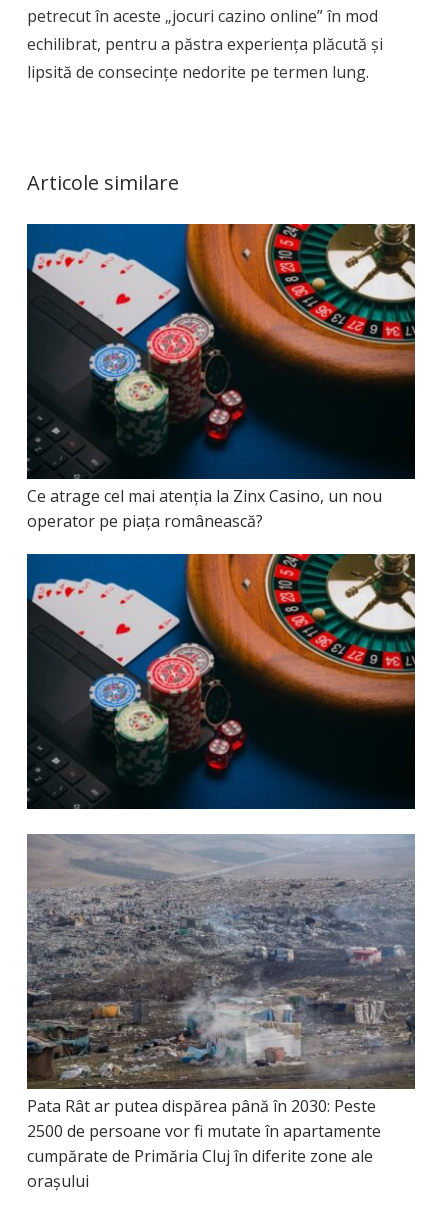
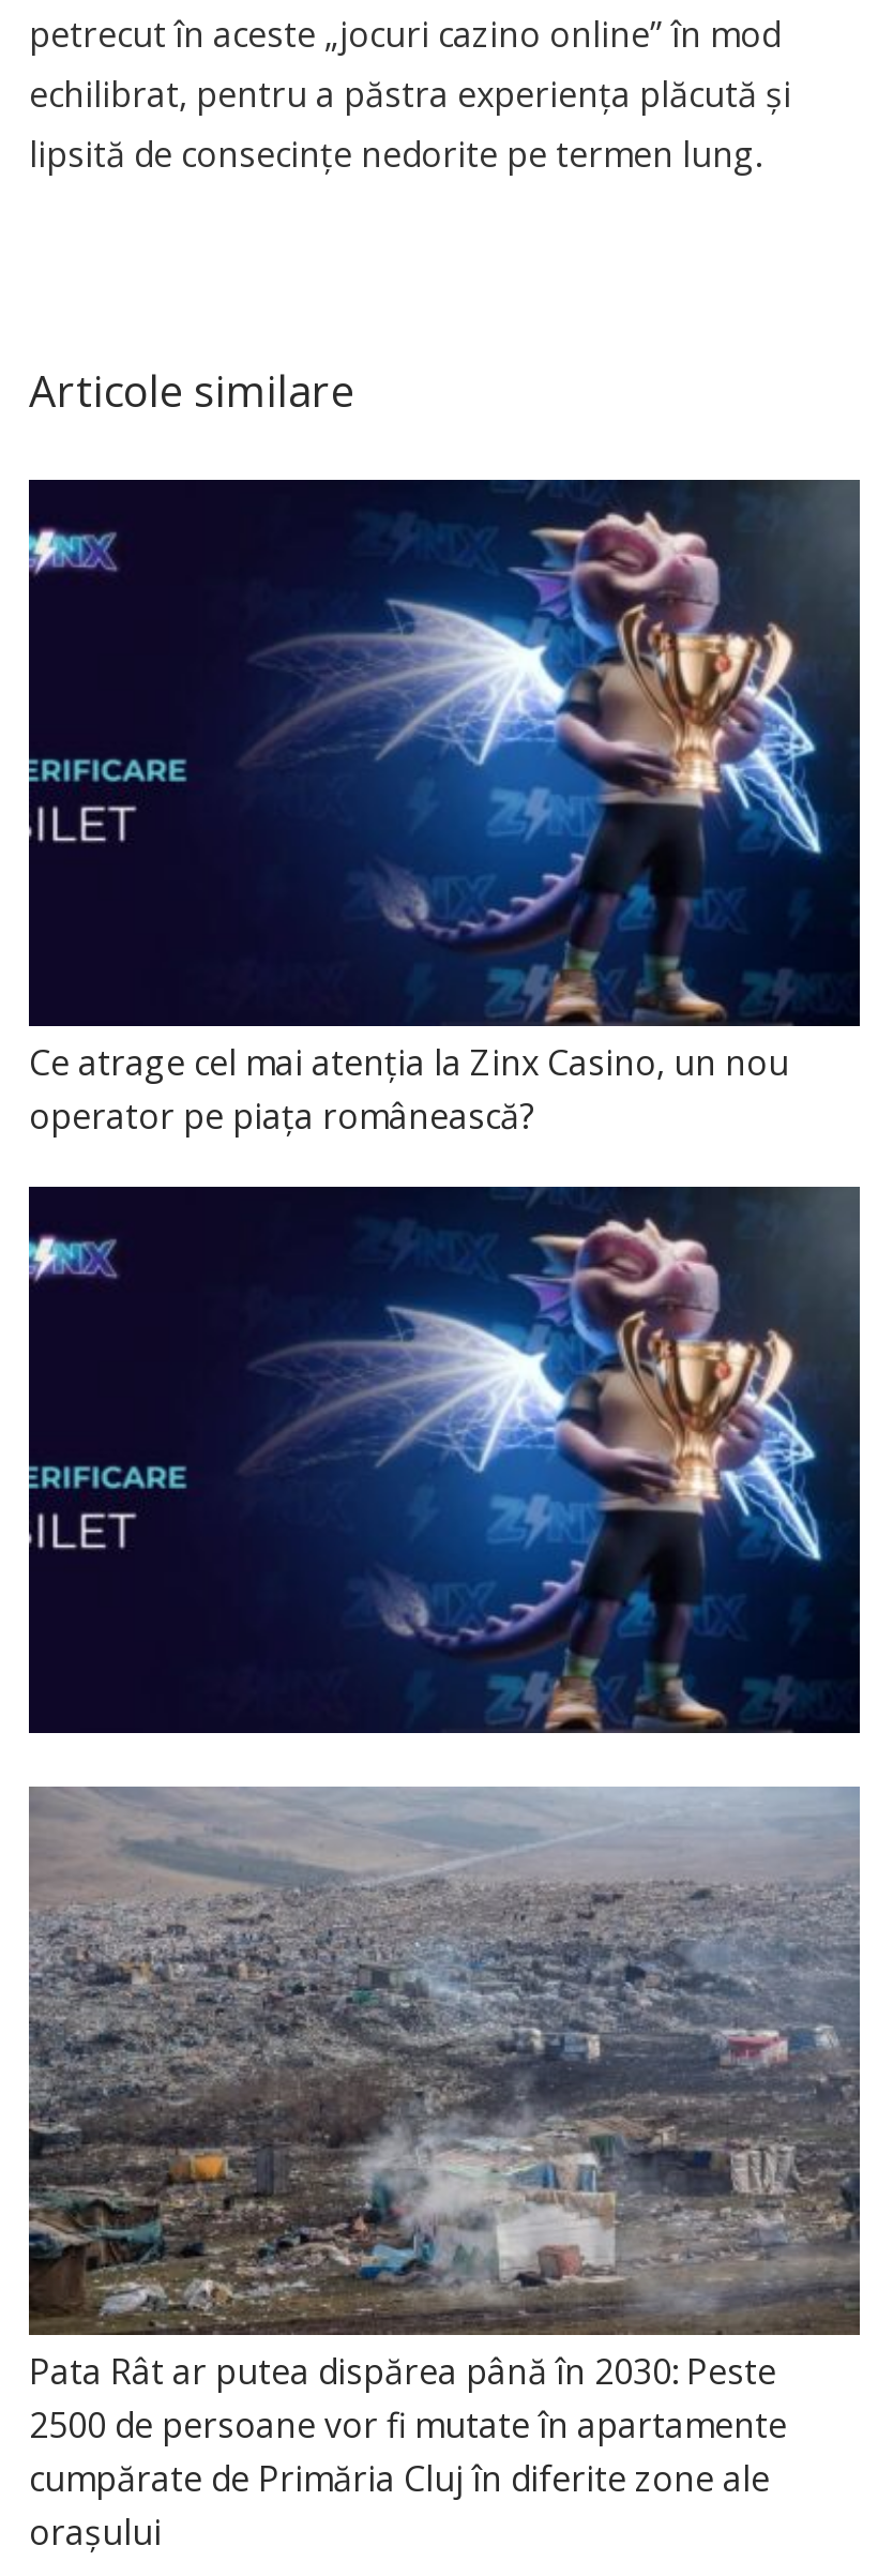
[26,223,416,479] [image] -> [27,478,862,1026] [image]
[26,553,416,809] [image] -> [27,1185,862,1733] [image]

